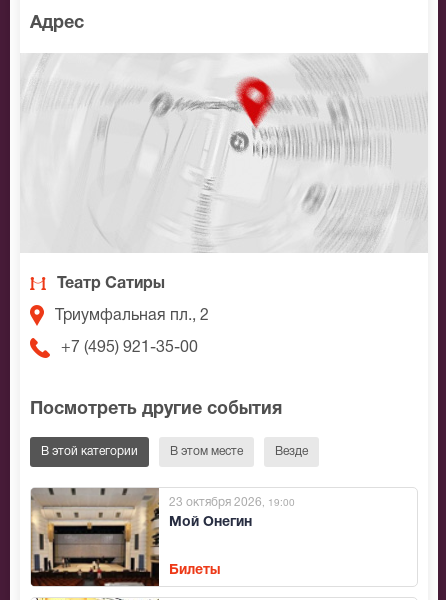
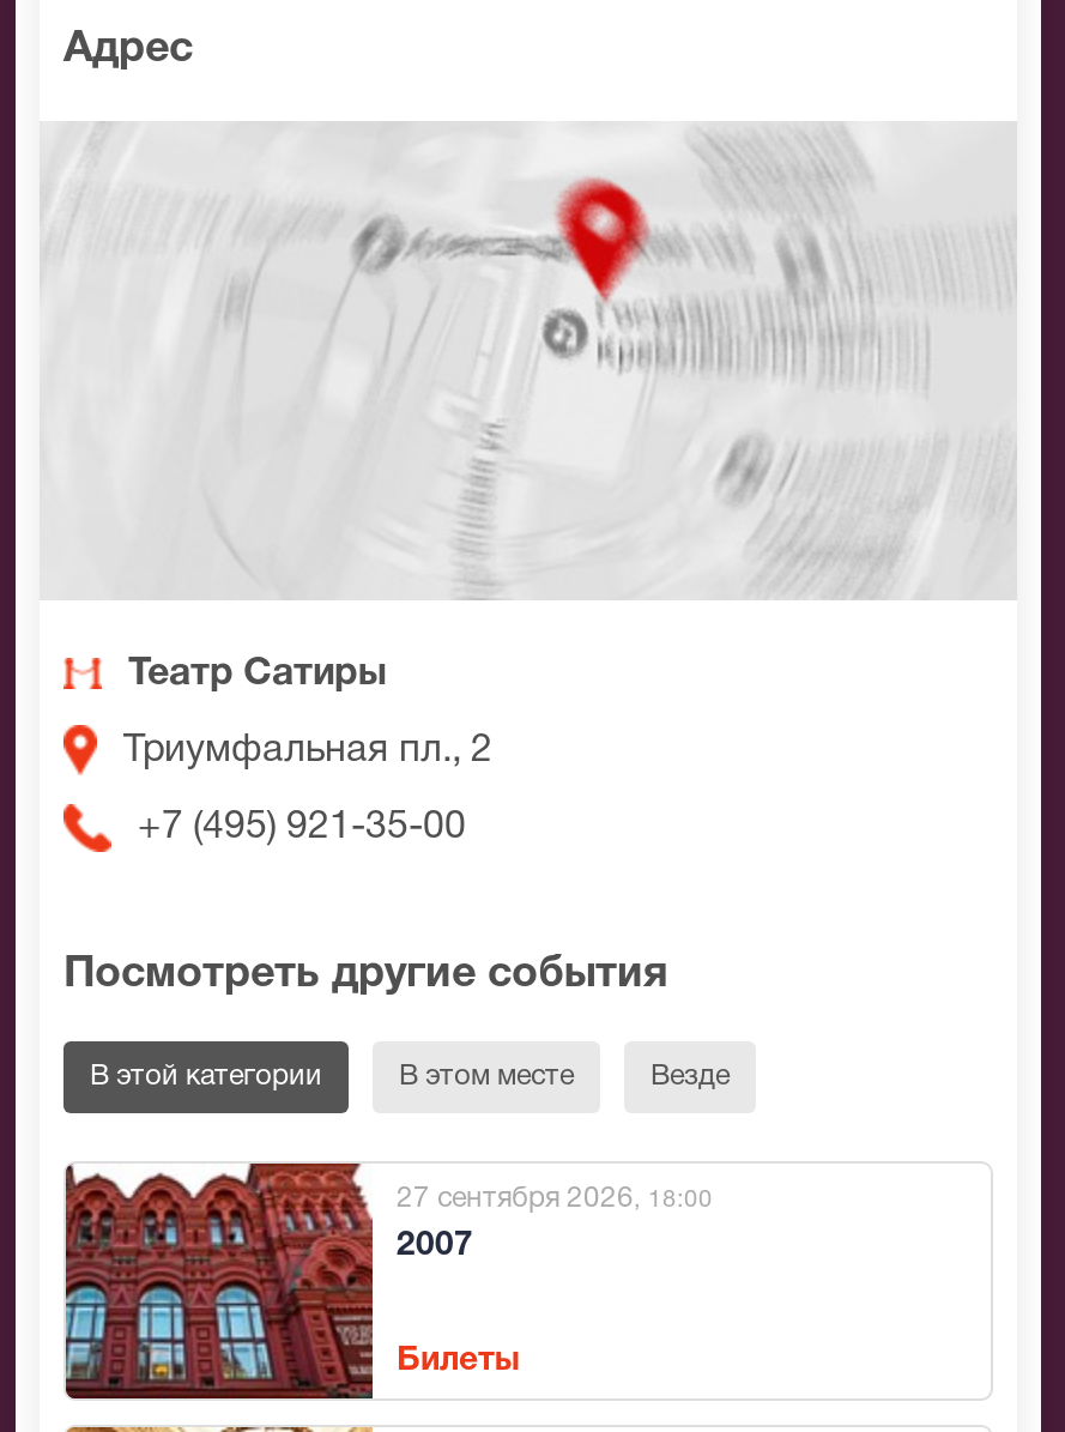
[30,487,252,587] [image] | Мой Онегин -> [63,1161,473,1401] [image] | 2007
[169,497,295,508] 23 октября 2026, 19:00 -> [397,1185,713,1211] 27 сентября 2026, 18:00

